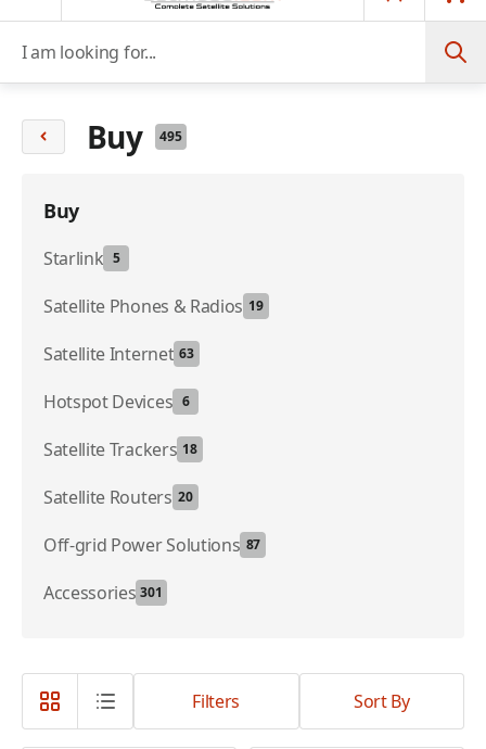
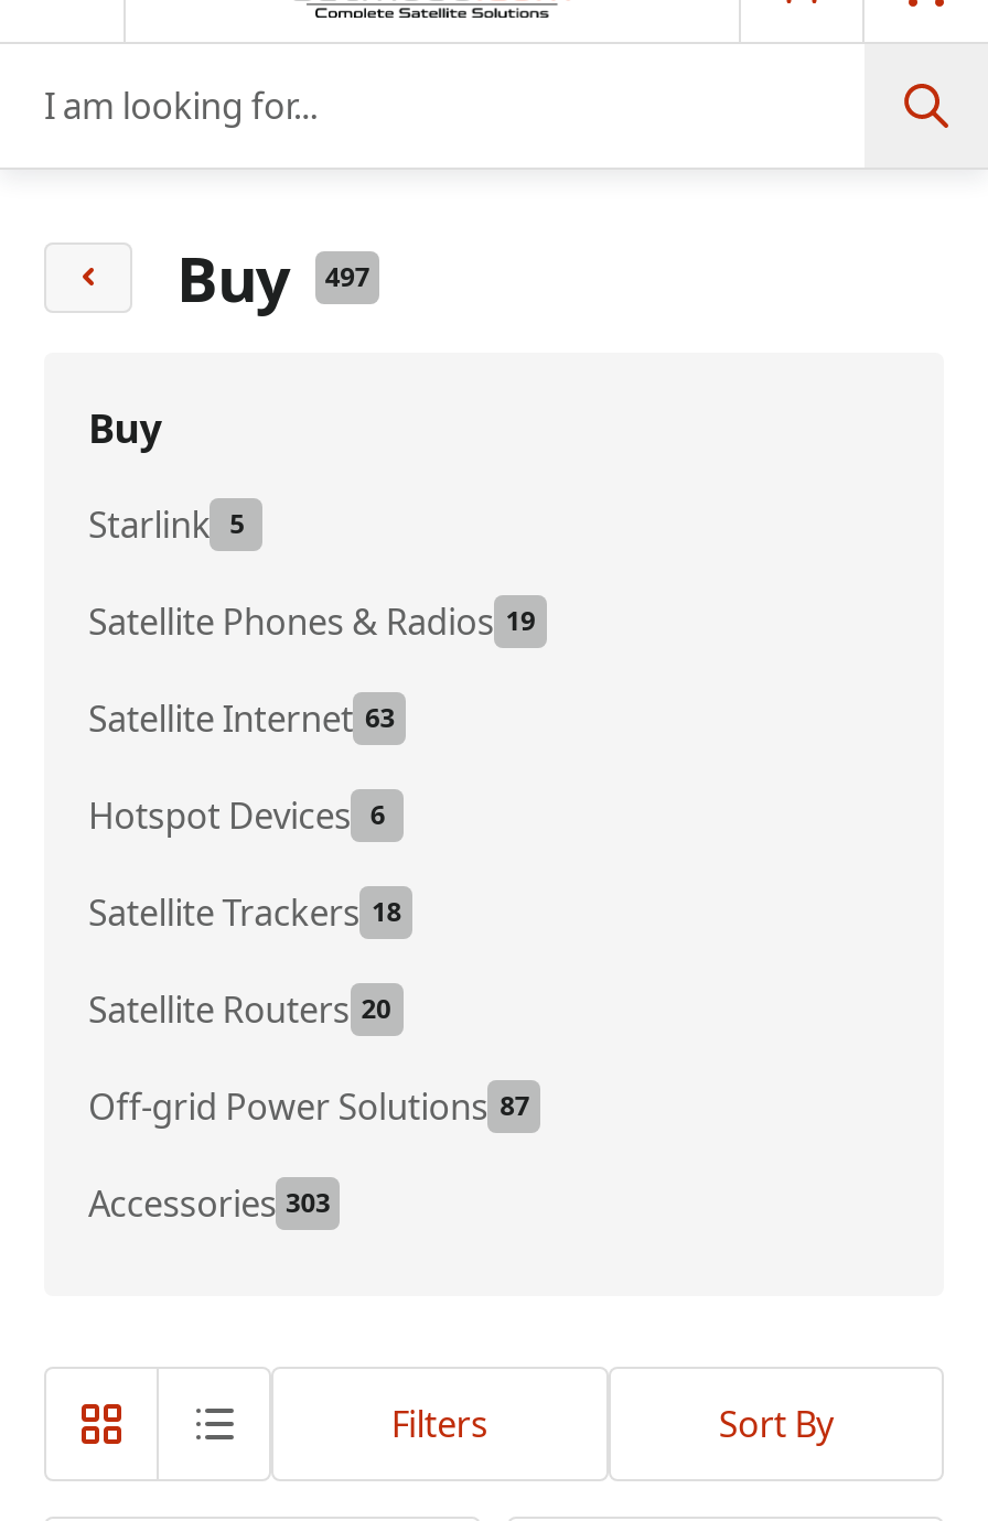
[87,116,182,157] Buy 495 -> [176,236,370,320] Buy 497
[43,581,163,605] Accessories 301 -> [88,1179,330,1228] Accessories 303

